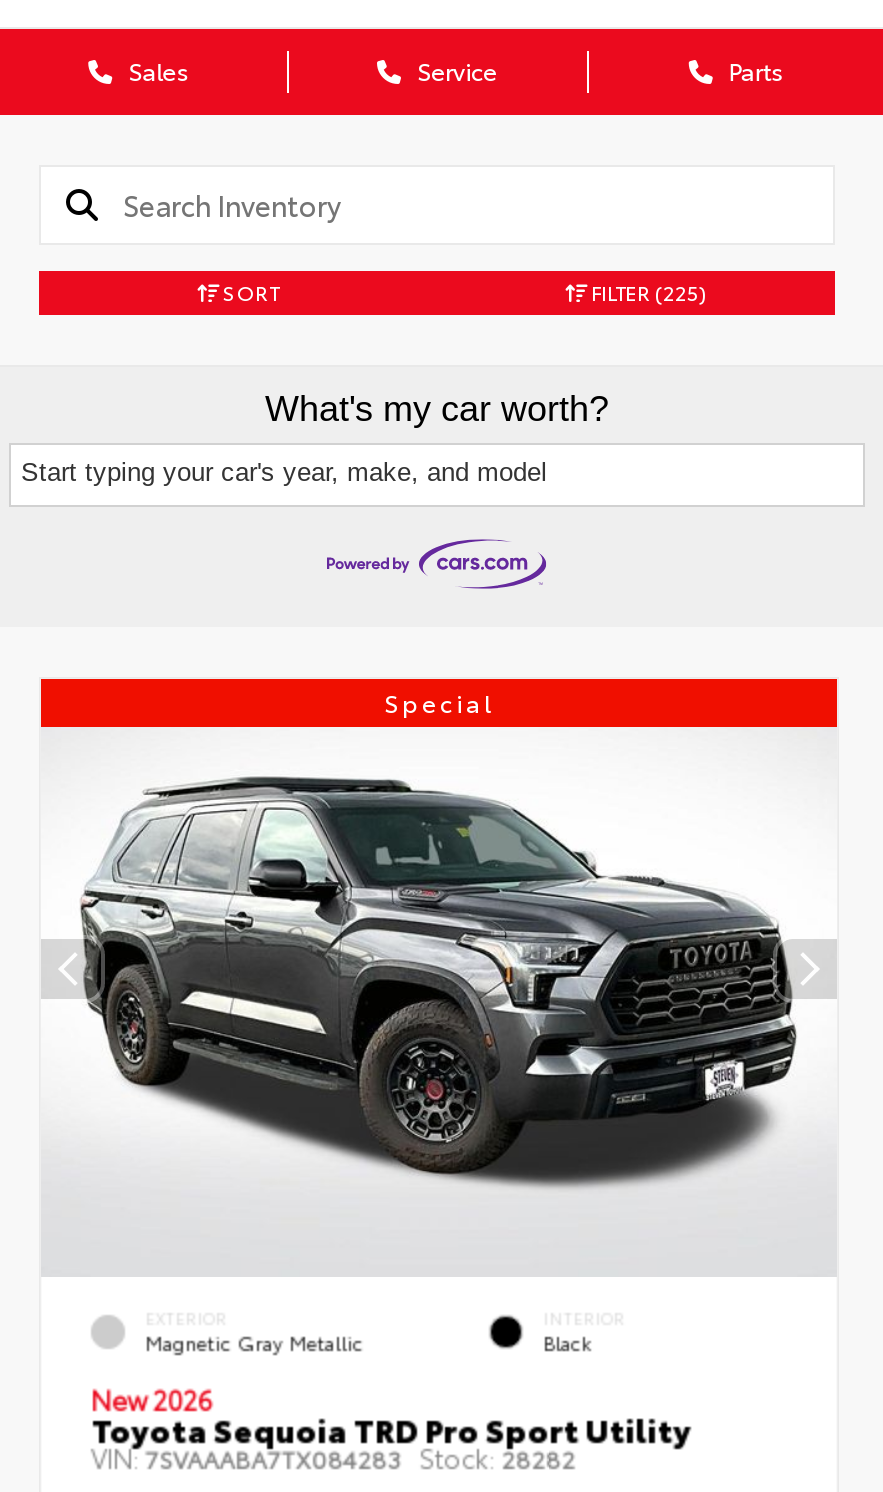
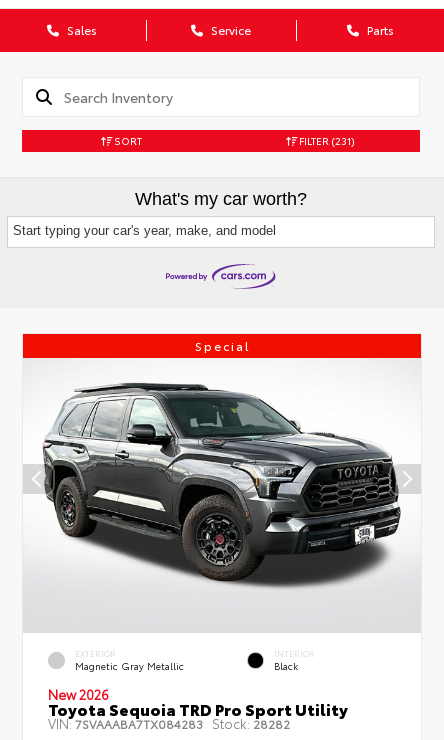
[587,277,707,307] FILTER (225) -> [297,133,355,148] FILTER (231)

